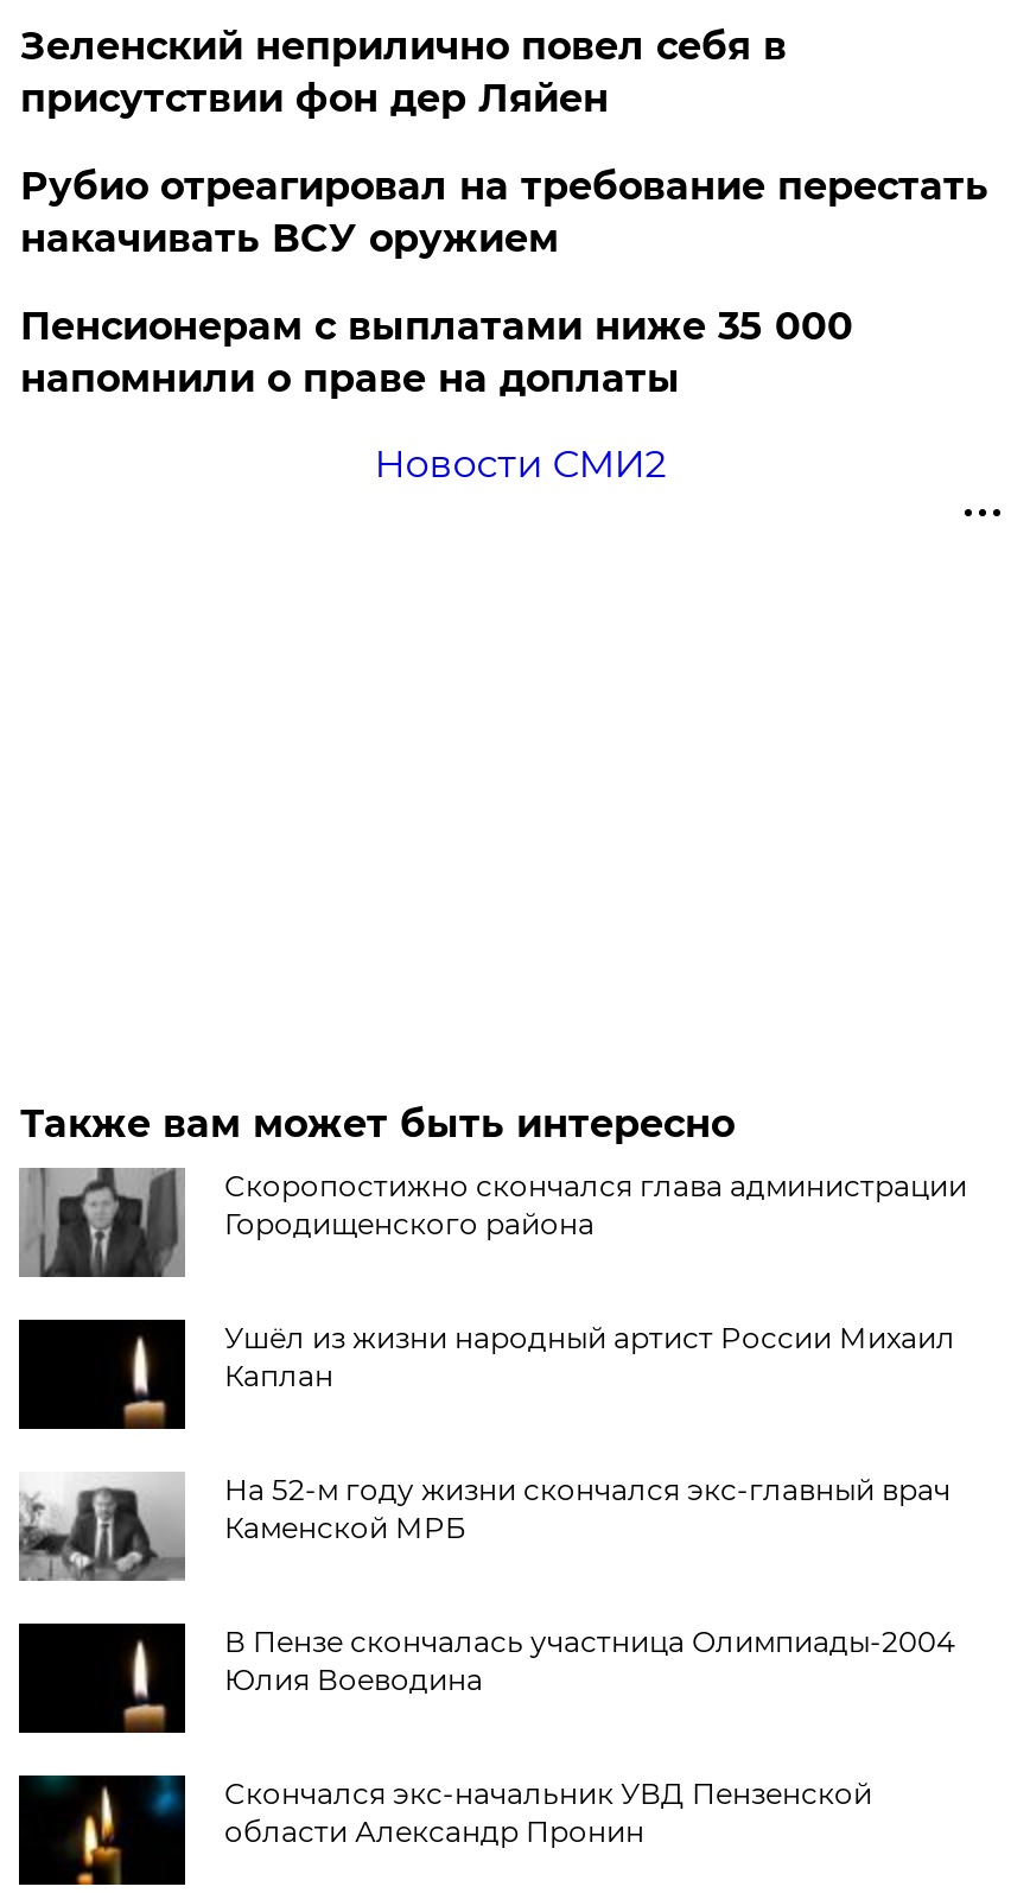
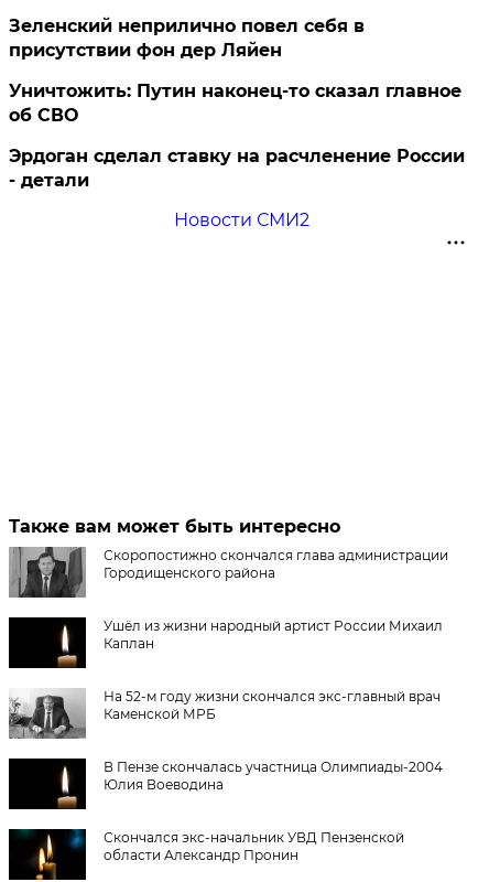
[20,164,988,261] Рубио отреагировал на требование перестать | накачивать ВСУ оружием -> [9,80,462,126] Уничтожить: Путин наконец-то сказал главное | об СВО
[20,304,853,401] Пенсионерам с выплатами ниже 35 000 | напомнили о праве на доплаты -> [9,146,465,191] Эрдоган сделал ставку на расчленение России | - детали

